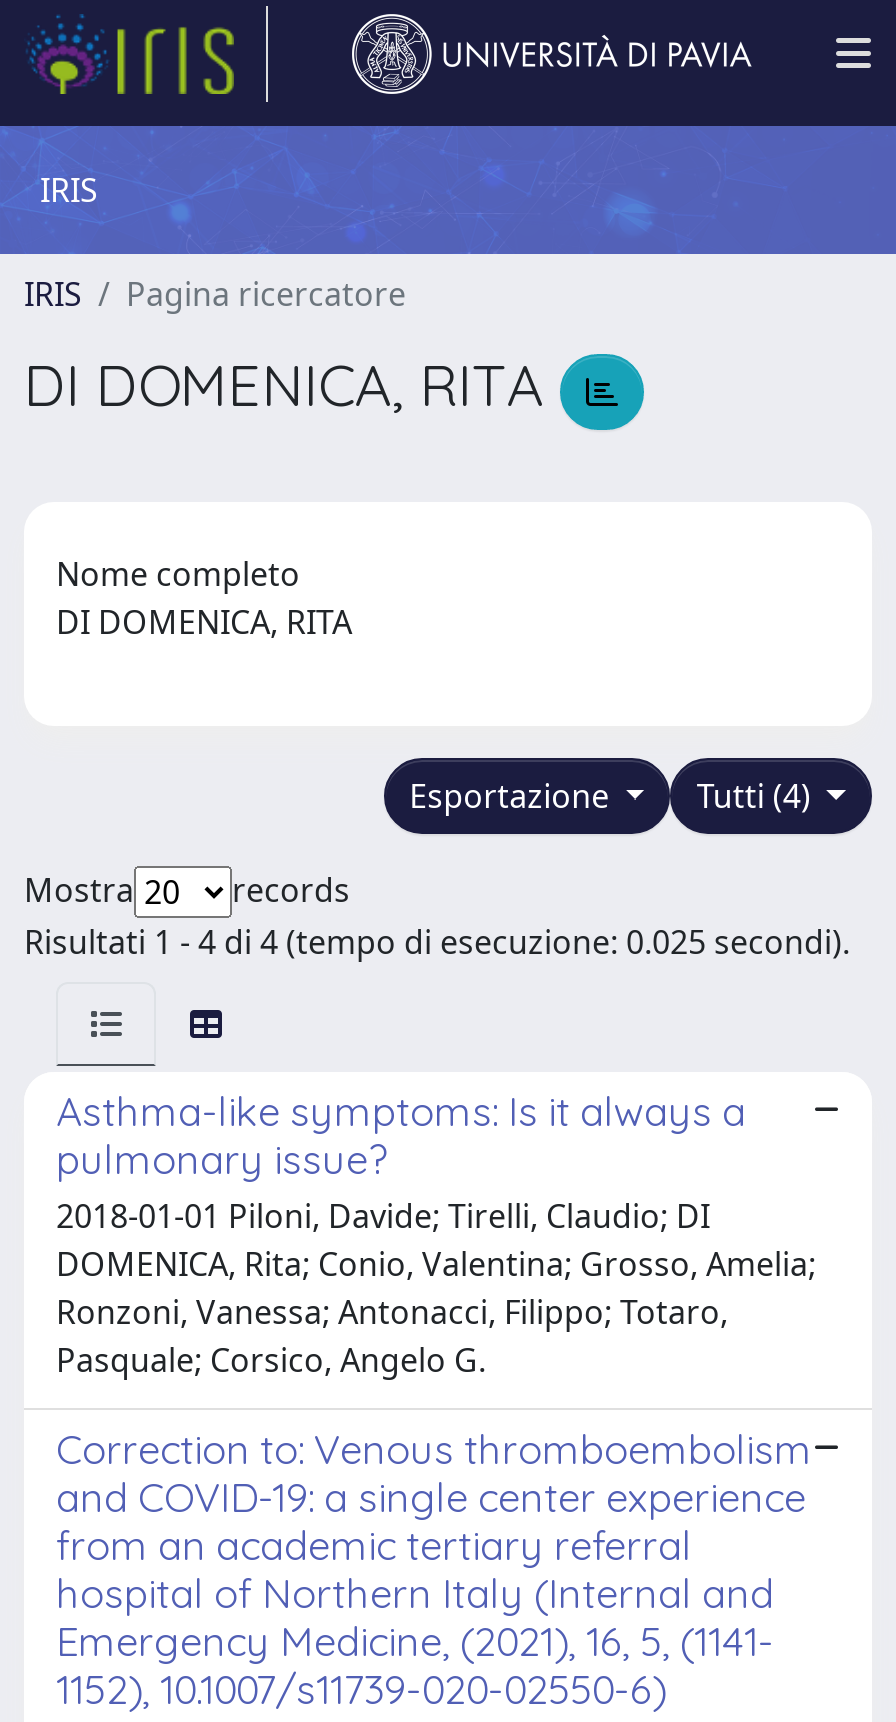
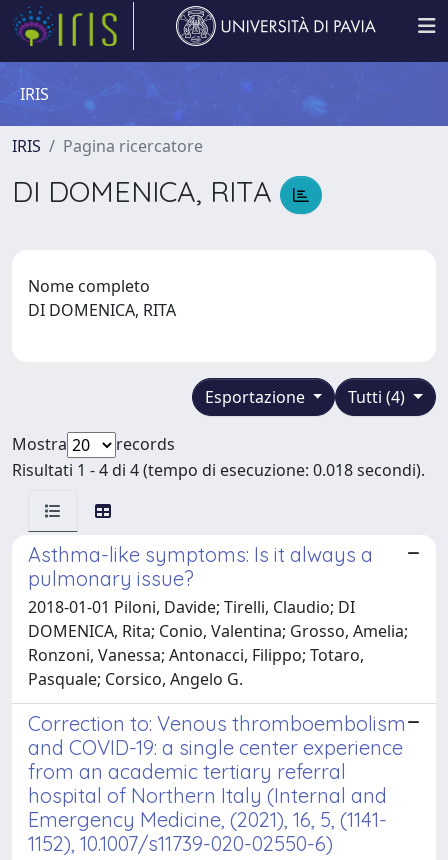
[24,920,850,964] Risultati 1 - 4 di 4 (tempo di esecuzione: 0.025 secondi). -> [12,459,425,481] Risultati 1 - 4 di 4 (tempo di esecuzione: 0.018 secondi).

